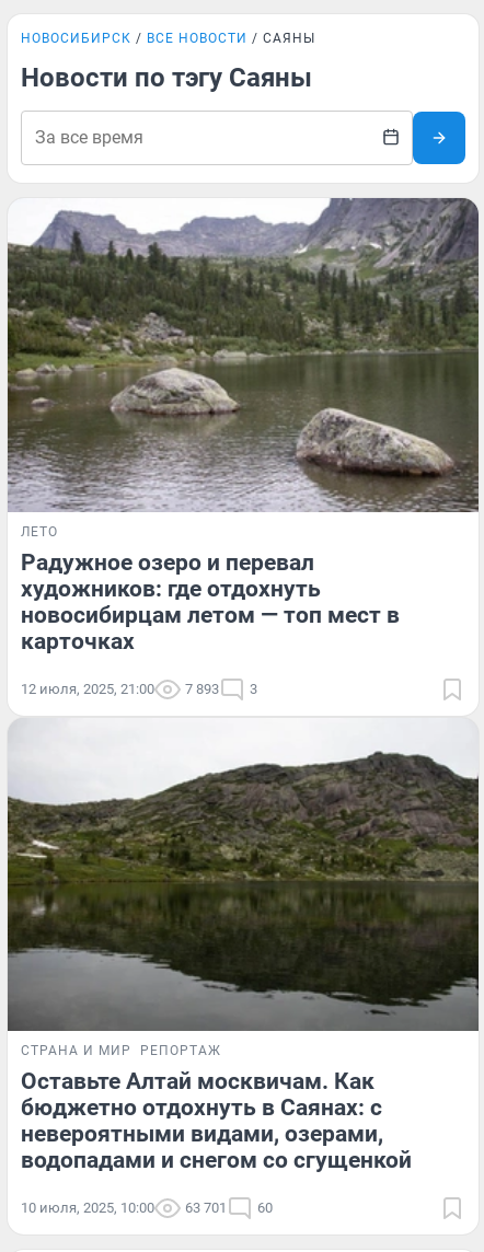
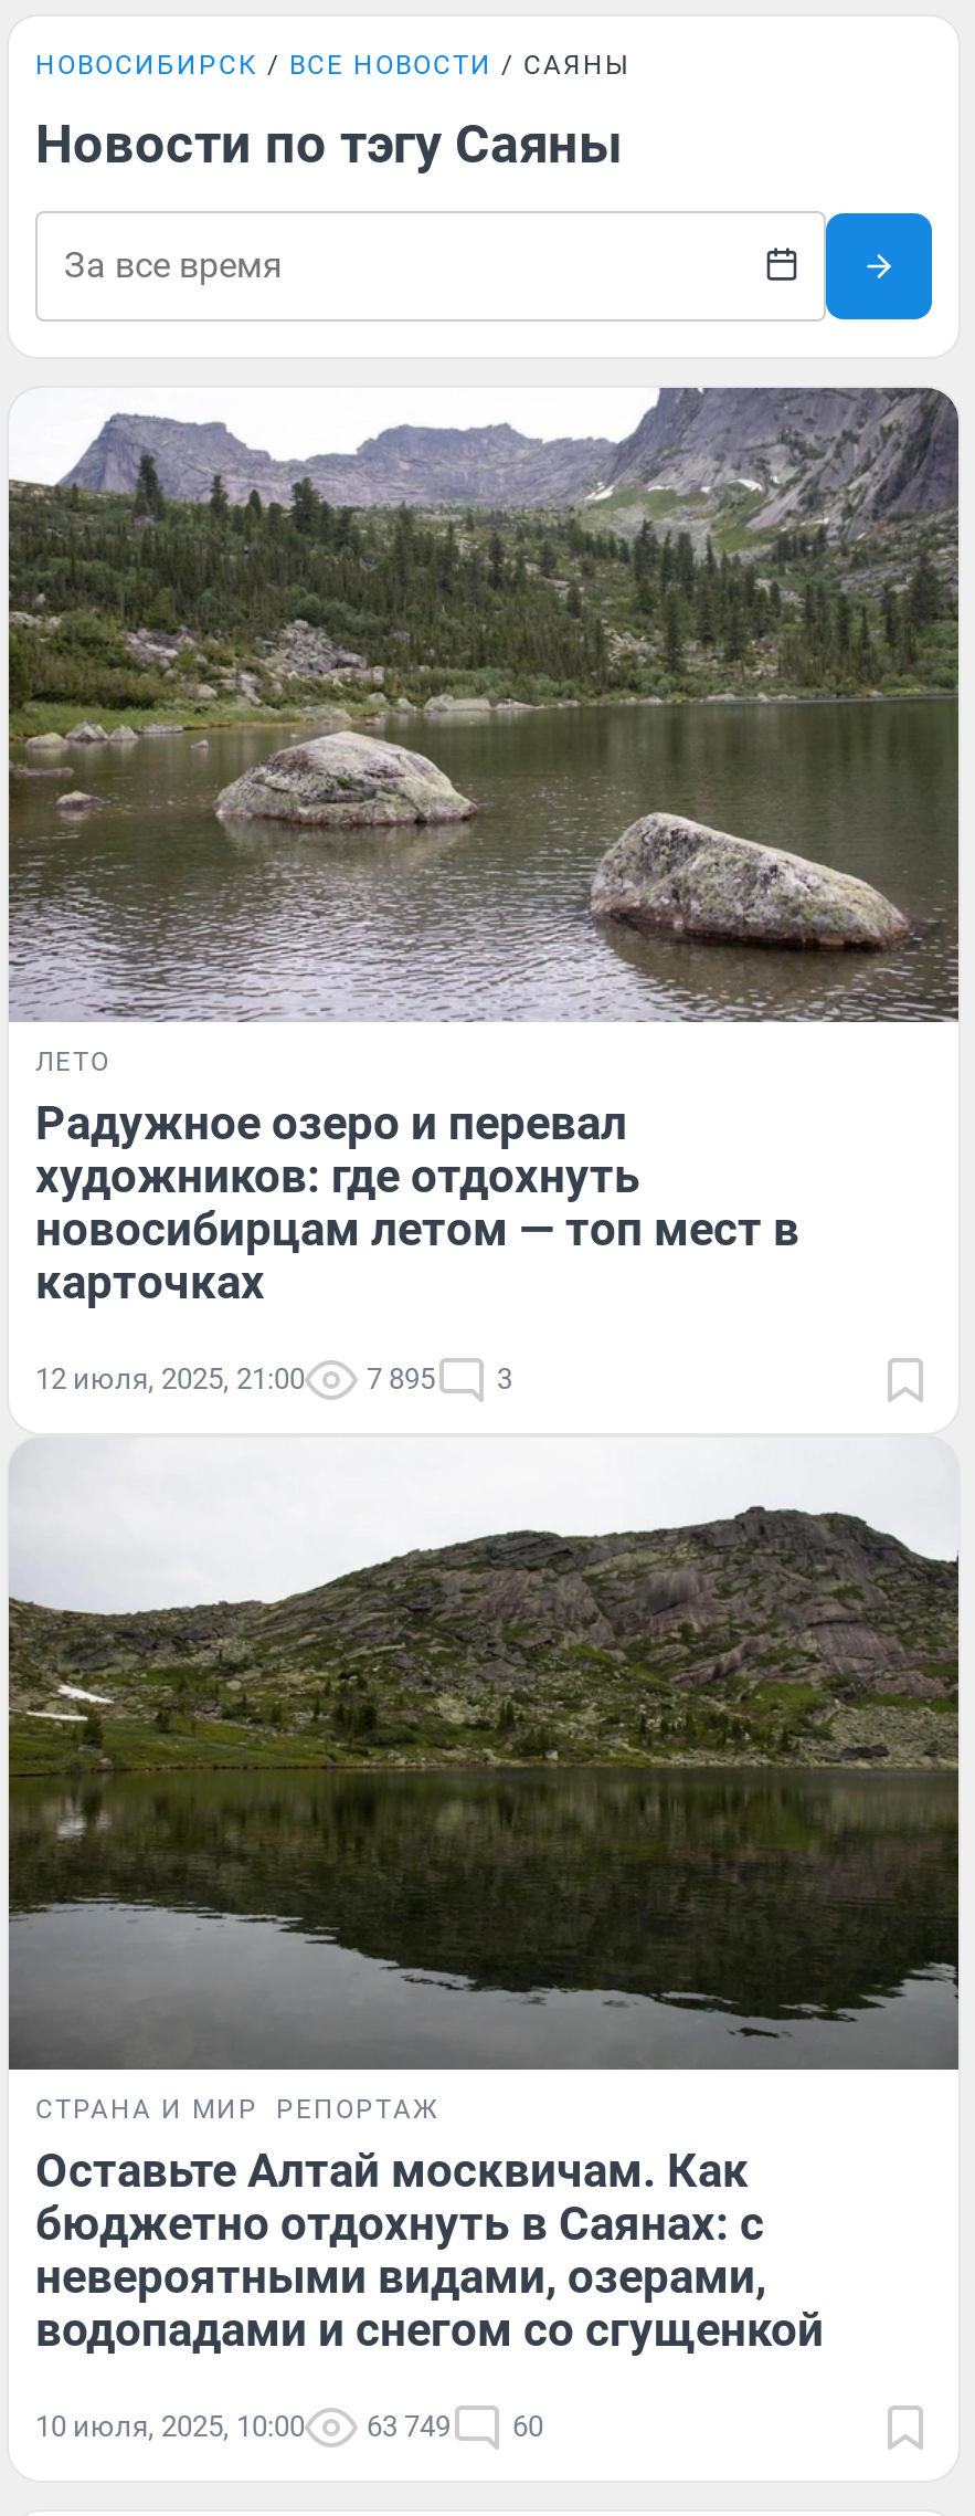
[21,680,257,697] 12 июля, 2025, 21:00 7 893 3 -> [35,1362,512,1395] 12 июля, 2025, 21:00 7 895 3
[21,1200,273,1216] 10 июля, 2025, 10:00 63 701 60 -> [35,2411,543,2444] 10 июля, 2025, 10:00 63 749 60

